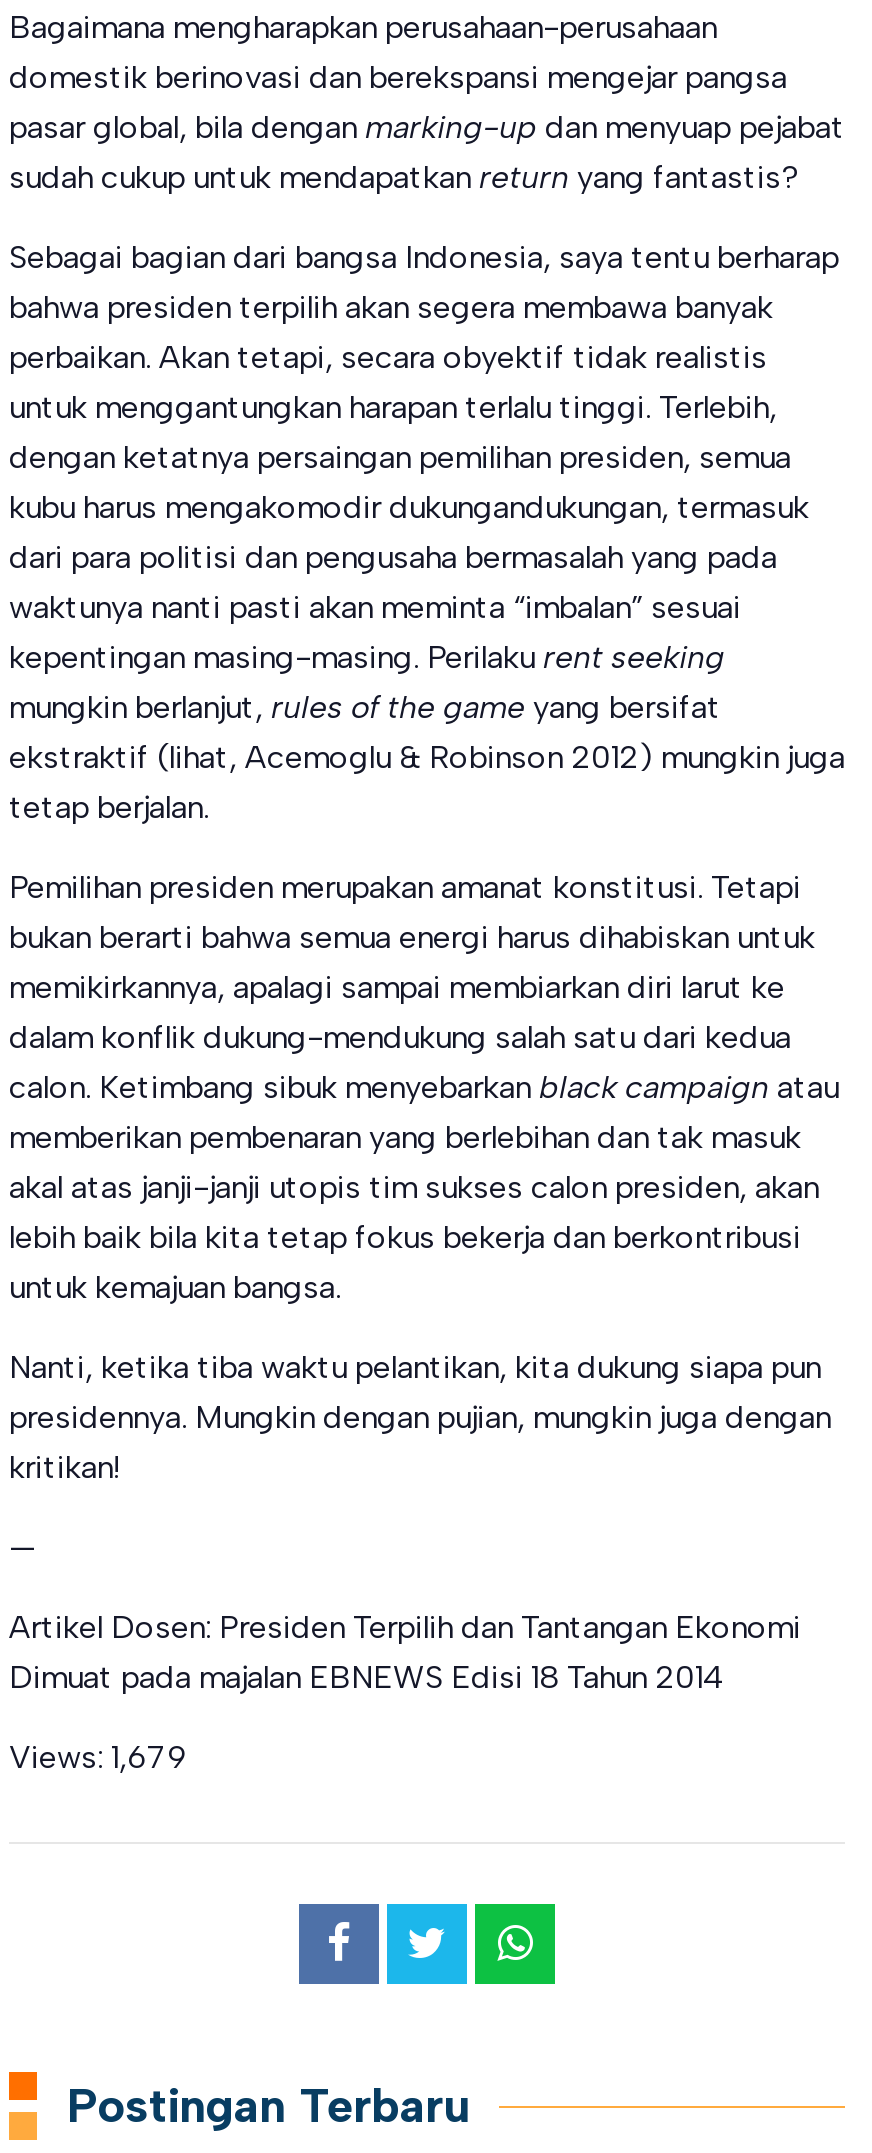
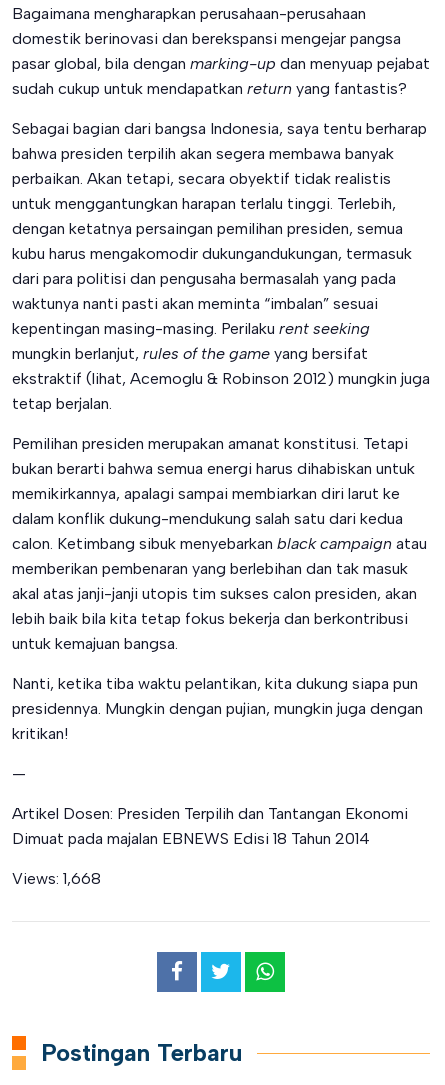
[9,1737,187,1775] Views: 1,679 -> [12,868,101,887] Views: 1,668

